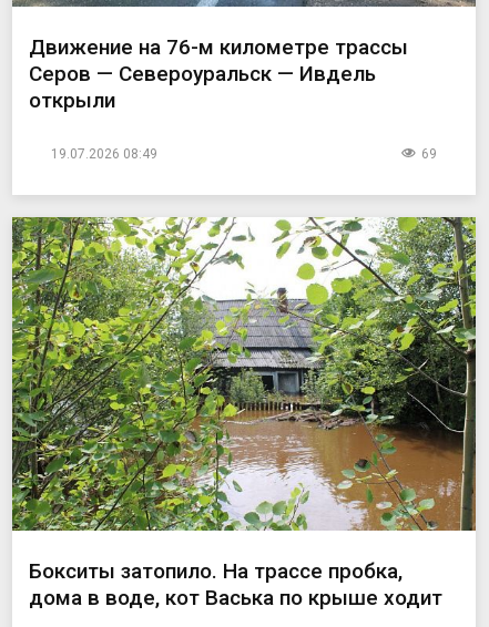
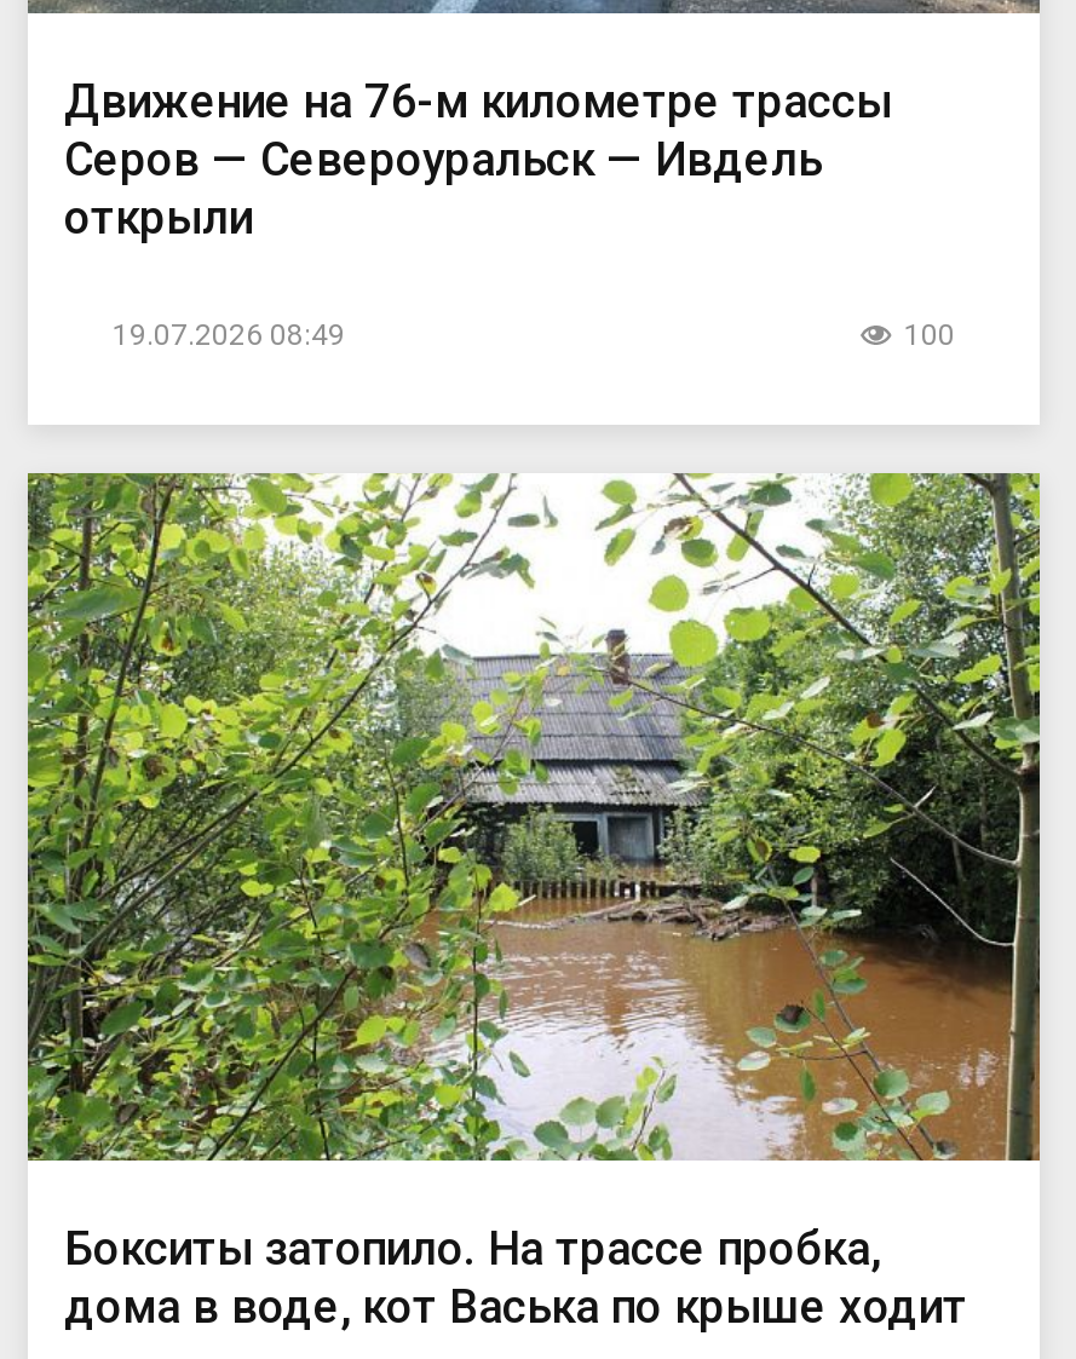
[421,146,437,162] 69 -> [904,319,955,353] 100

